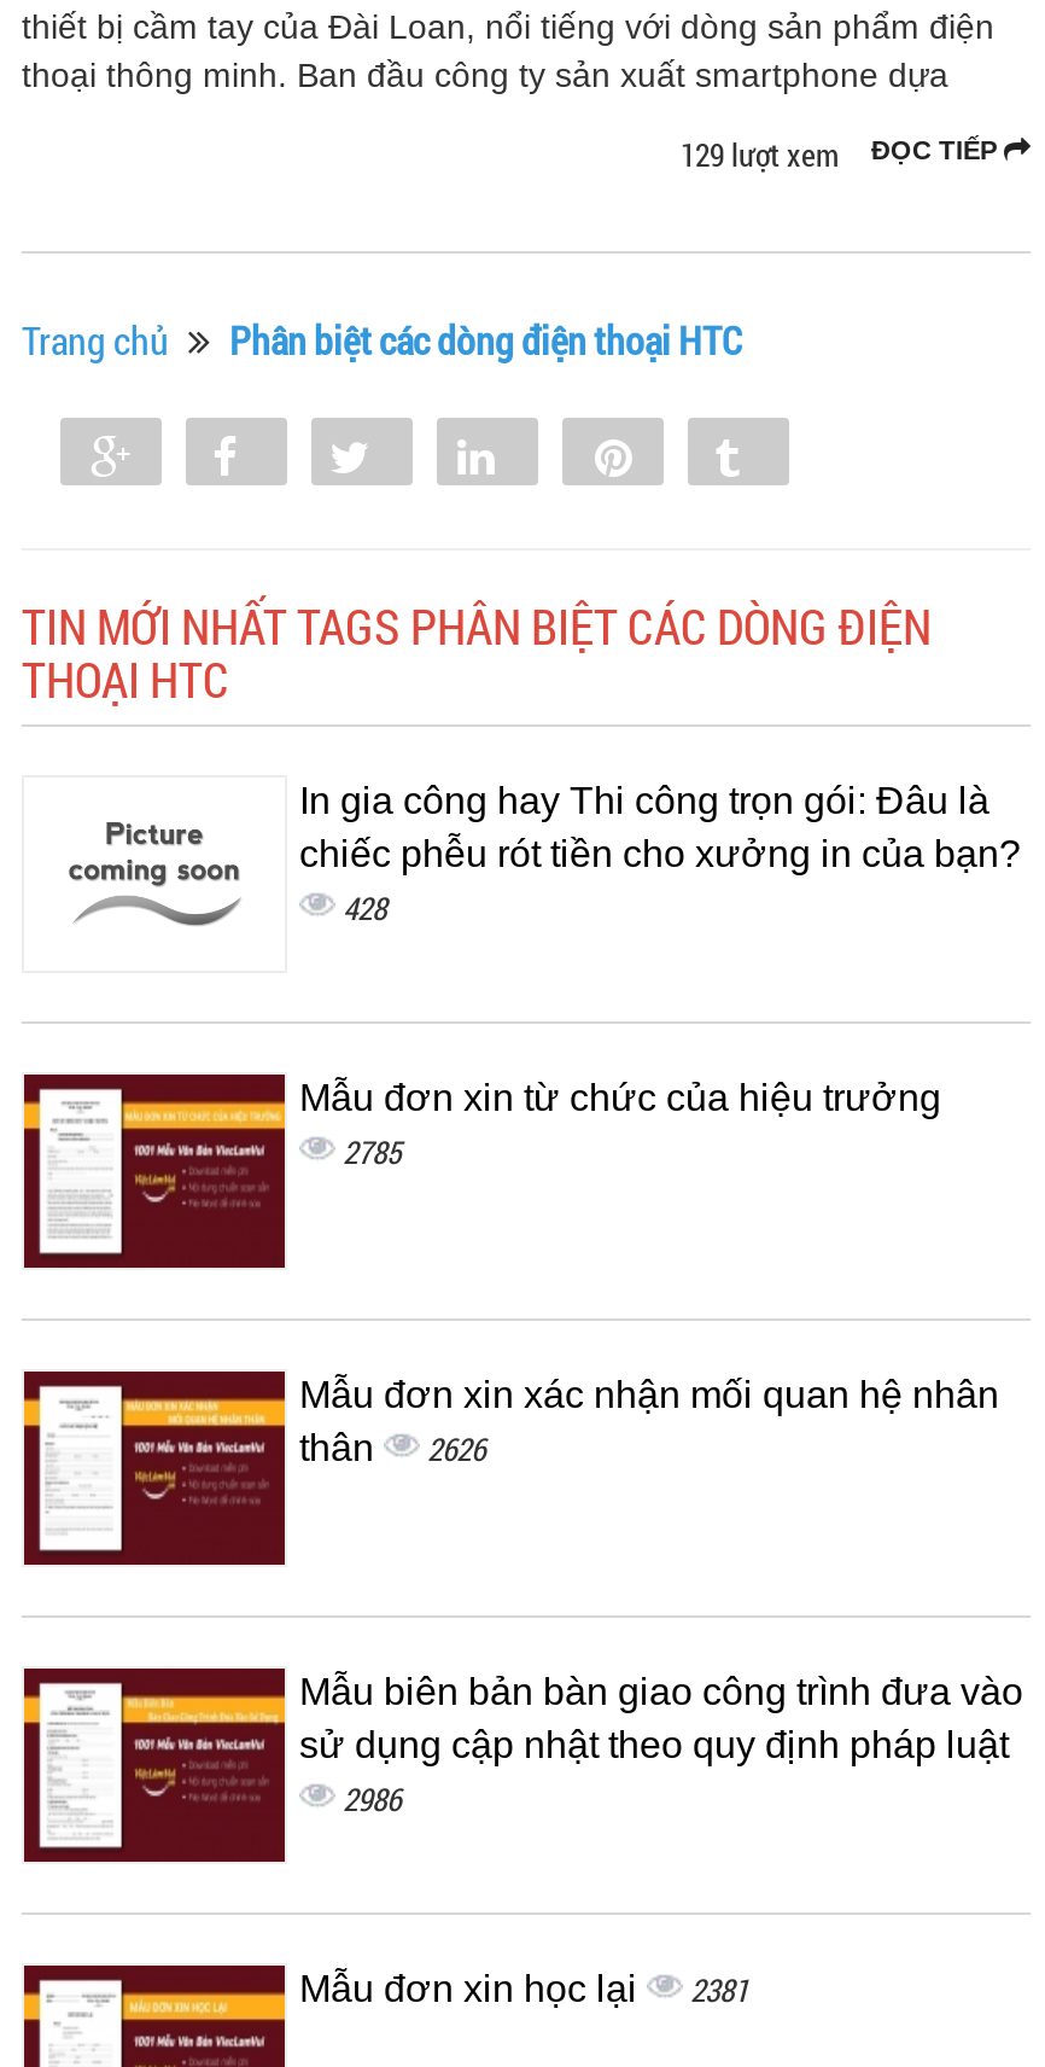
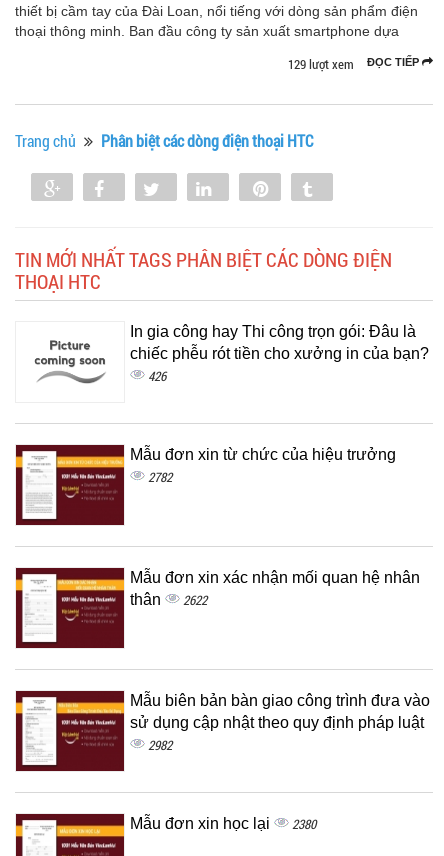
[343,886,386,930] 428 -> [148,367,166,385] 426
[343,1130,401,1174] 2785 -> [148,468,172,486] 2782
[299,1427,485,1471] thân 2626 -> [130,591,207,609] thân 2622
[343,1777,401,1821] 2986 -> [148,736,172,754] 2982
[299,1968,748,2011] Mẫu đơn xin học lại 2381 -> [130,815,316,833] Mẫu đơn xin học lại 2380

